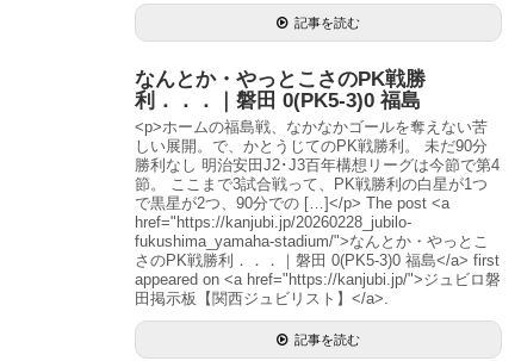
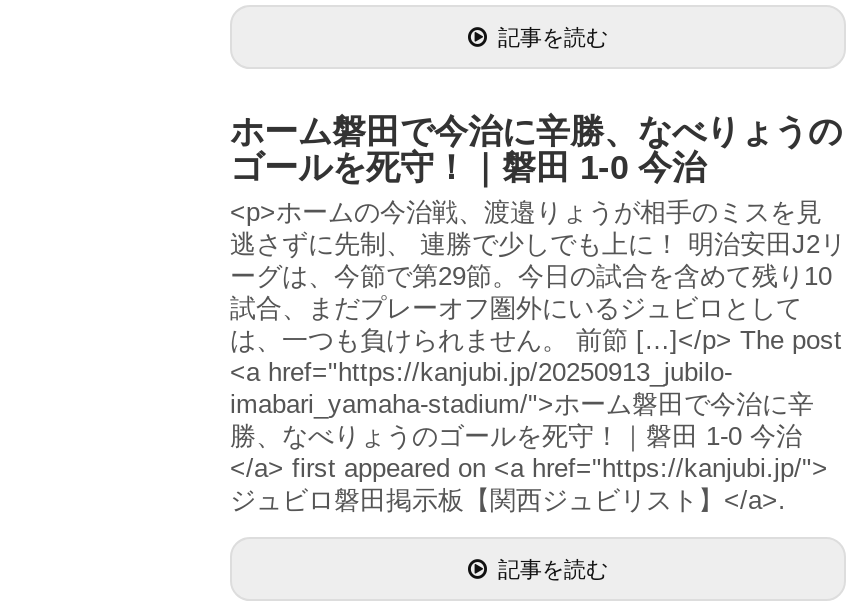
[135,68,501,308] なんとか・やっとこさのPK戦勝 | 利．．．｜磐田 0(PK5-3)0 福島 | <p>ホームの福島戦、なかなかゴールを奪えない苦 | しい展開。で、かとうじてのPK戦勝利。 未だ90分 | 勝利なし 明治安田J2･J3百年構想リーグは今節で第4 | 節。 ここまで3試合戦って、PK戦勝利の白星が1つ | で黒星が2つ、90分での […]</p> The post <a | href="https://kanjubi.jp/20260228_jubilo- | fukushima_yamaha-stadium/">なんとか・やっとこ | さのPK戦勝利．．．｜磐田 0(PK5-3)0 福島</a> first | appeared on <a href="https://kanjubi.jp/">ジュビロ磐 | 田掲示板【関西ジュビリスト】</a>. -> [230,113,846,515] ホーム磐田で今治に辛勝、なべりょうの | ゴールを死守！｜磐田 1-0 今治 | <p>ホームの今治戦、渡邉りょうが相手のミスを見 | 逃さずに先制、 連勝で少しでも上に！ 明治安田J2リ | ーグは、今節で第29節。今日の試合を含めて残り10 | 試合、まだプレーオフ圏外にいるジュビロとして | は、一つも負けられません。 前節 […]</p> The post | <a href="https://kanjubi.jp/20250913_jubilo- | imabari_yamaha-stadium/">ホーム磐田で今治に辛 | 勝、なべりょうのゴールを死守！｜磐田 1-0 今治 | </a> first appeared on <a href="https://kanjubi.jp/"> | ジュビロ磐田掲示板【関西ジュビリスト】</a>.

